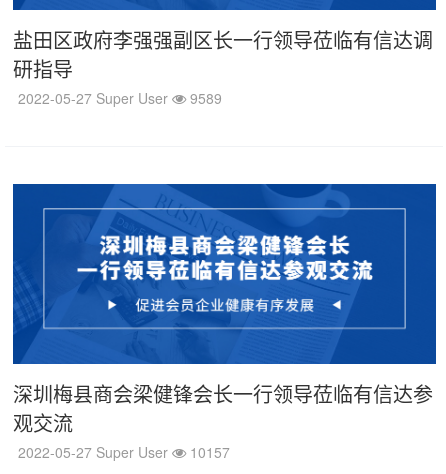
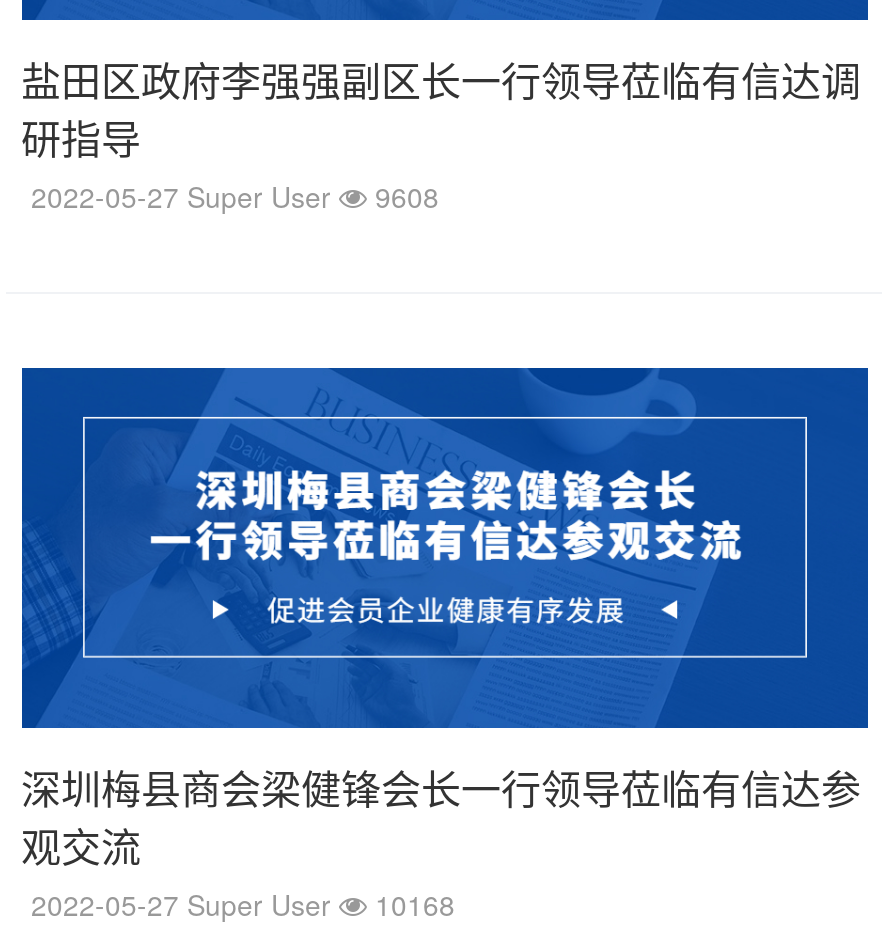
[17,88,221,108] 2022-05-27 Super User 9589 -> [31,176,439,216] 2022-05-27 Super User 9608
[17,442,229,462] 2022-05-27 Super User 10157 -> [31,884,455,924] 2022-05-27 Super User 10168

